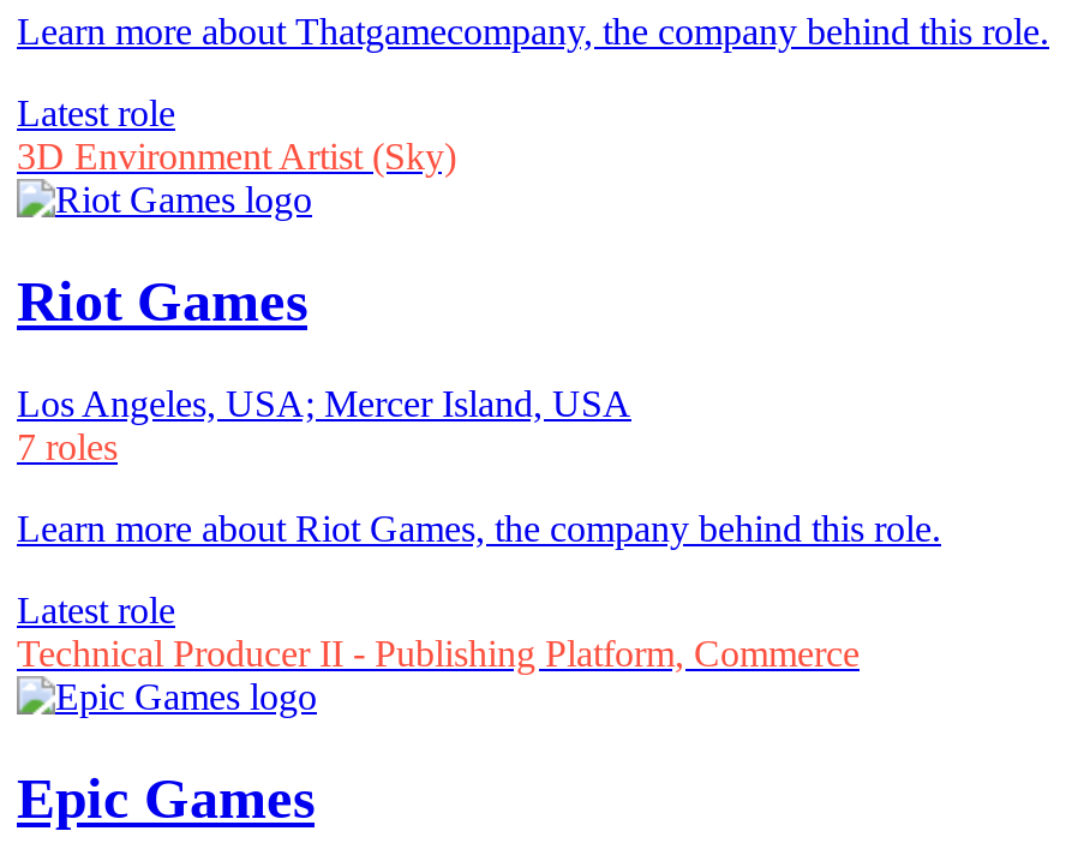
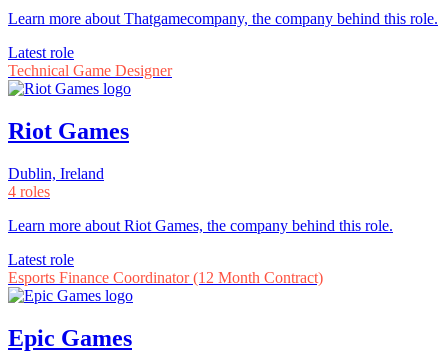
[17,137,456,177] 3D Environment Artist (Sky) -> [8,62,172,79] Technical Game Designer
[17,384,631,468] Los Angeles, USA; Mercer Island, USA | 7 roles -> [8,165,104,200] Dublin, Ireland | 4 roles
[17,633,860,674] Technical Producer II - Publishing Platform, Commerce -> [8,269,323,286] Esports Finance Coordinator (12 Month Contract)

